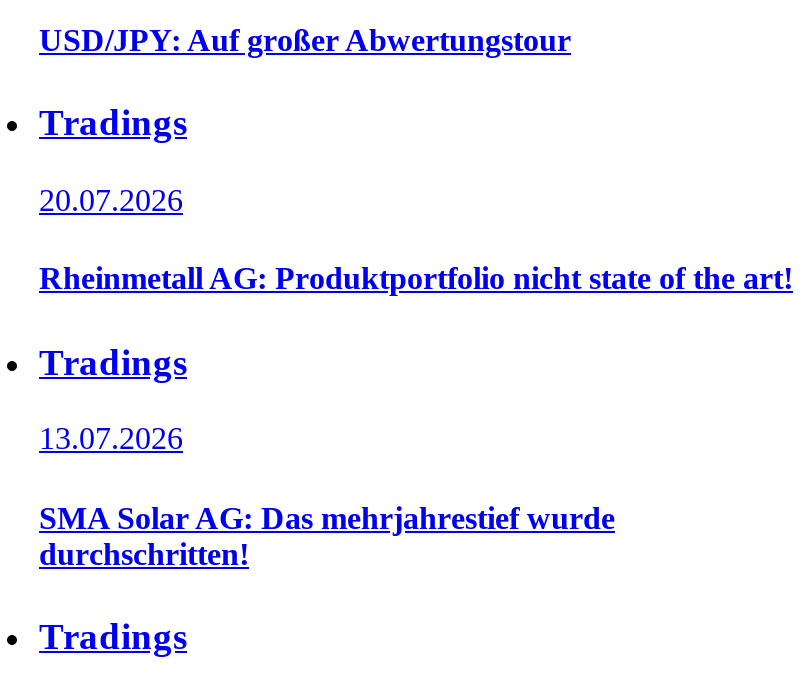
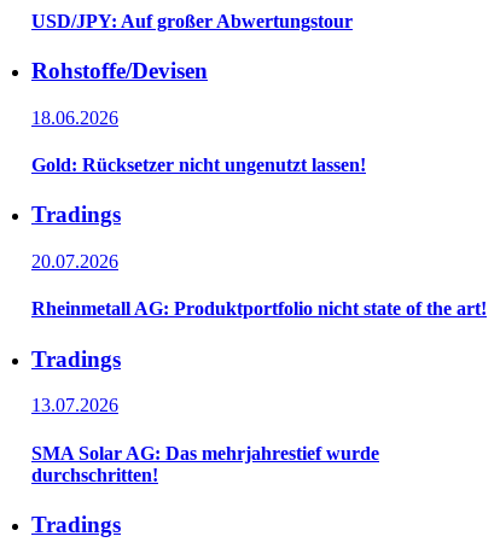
none -> [31,58,366,175] Rohstoffe/Devisen | 18.06.2026 | Gold: Rücksetzer nicht ungenutzt lassen!

